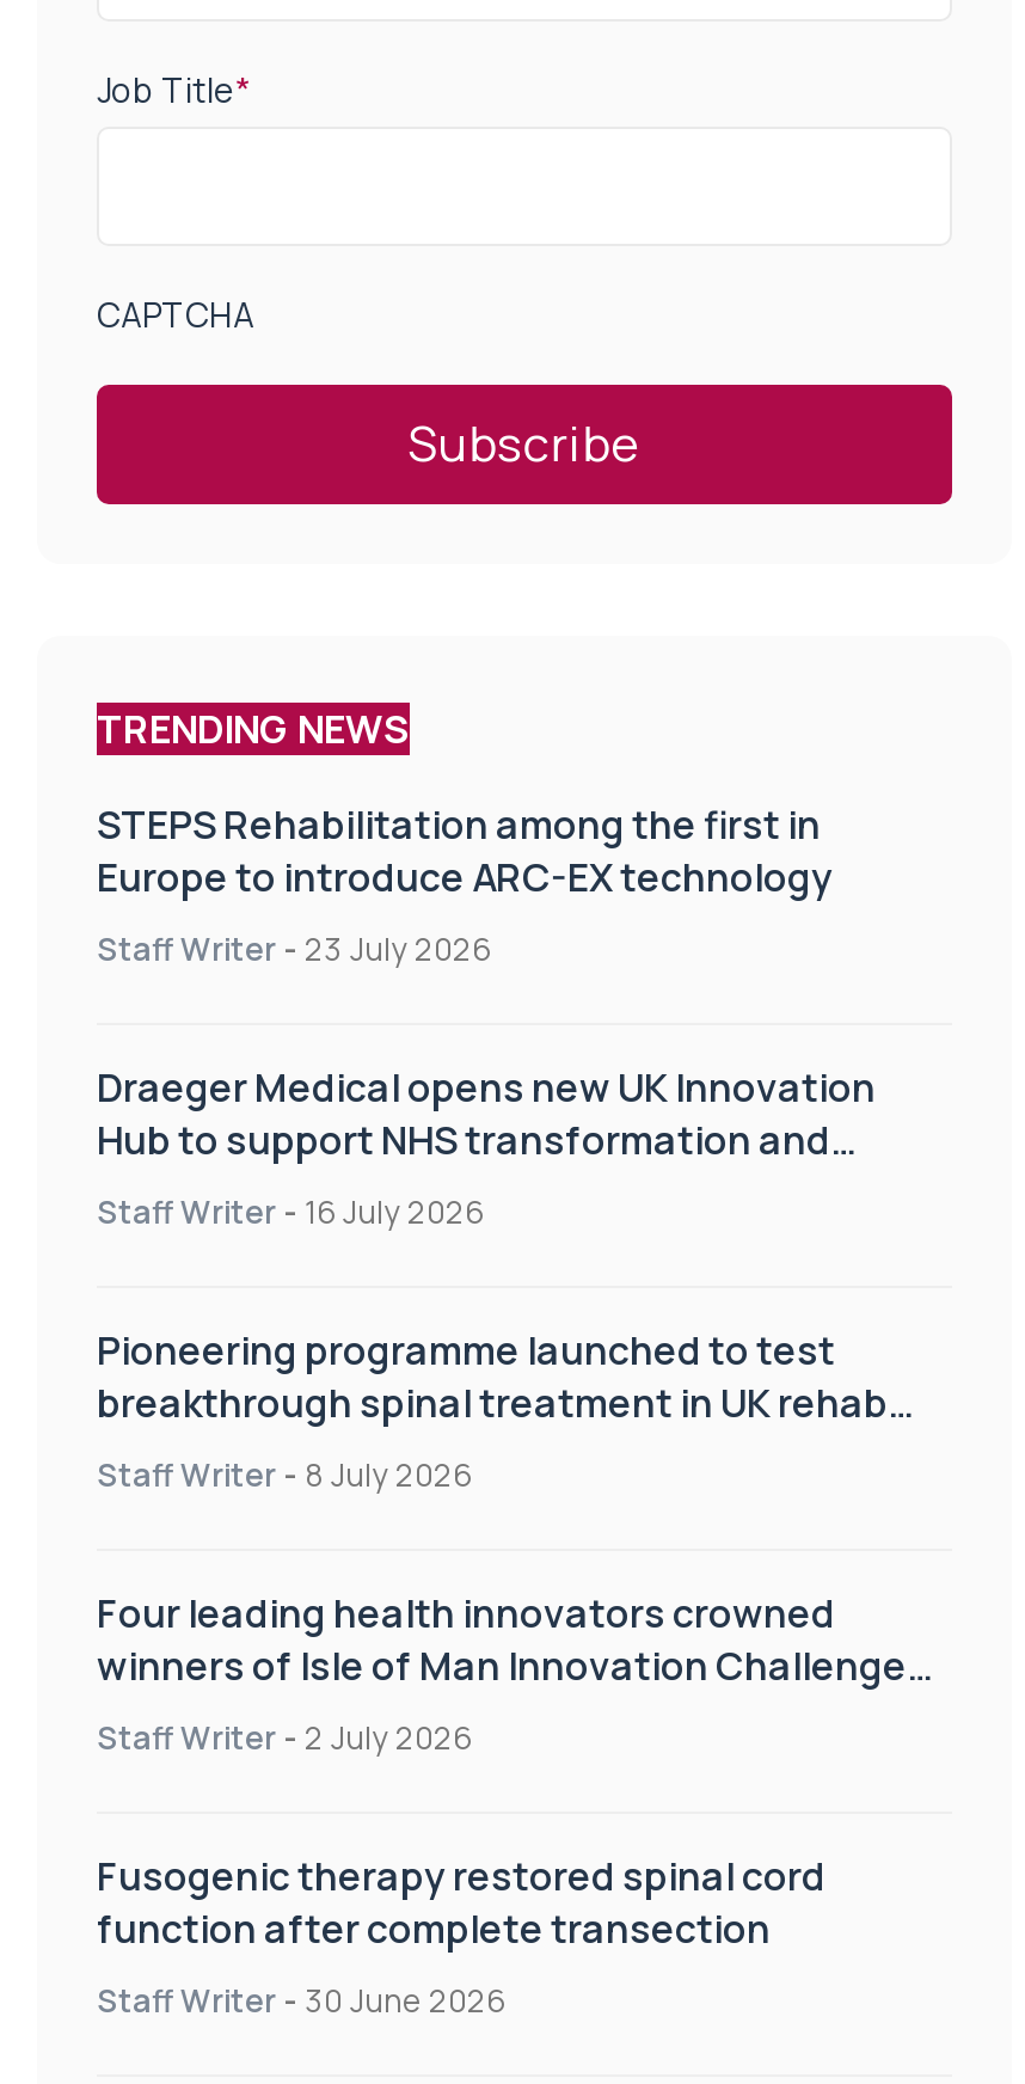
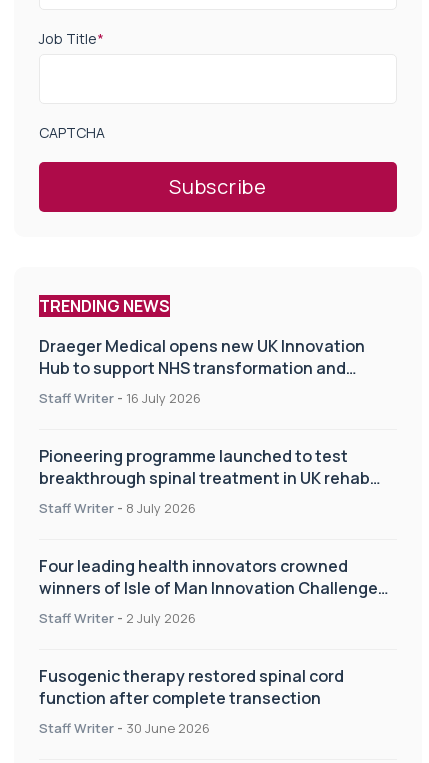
[97,798,833,971] STEPS Rehabilitation among the first in | Europe to introduce ARC-EX technology | Staff Writer - 23 July 2026 -> none

